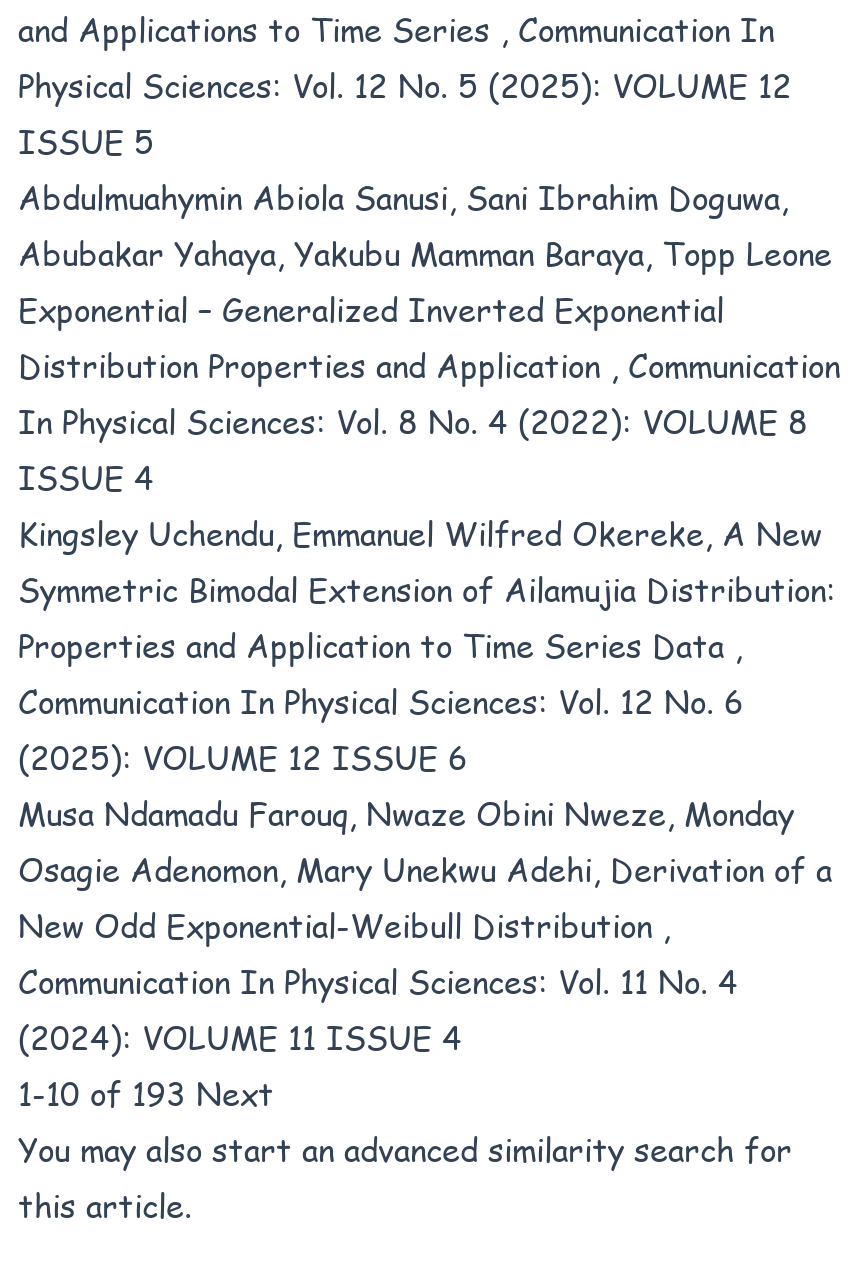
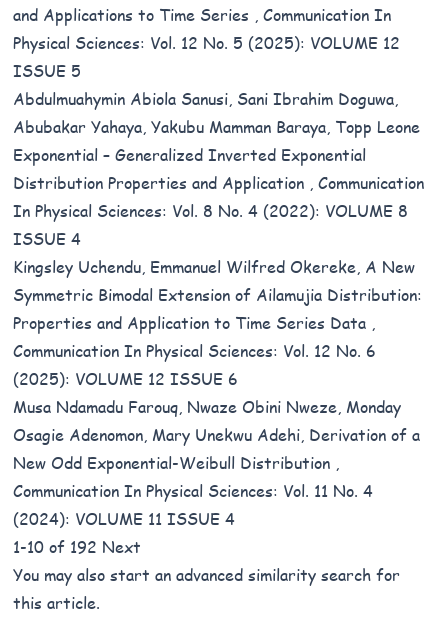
[18,1070,274,1116] 1-10 of 193 Next -> [13,535,141,558] 1-10 of 192 Next

